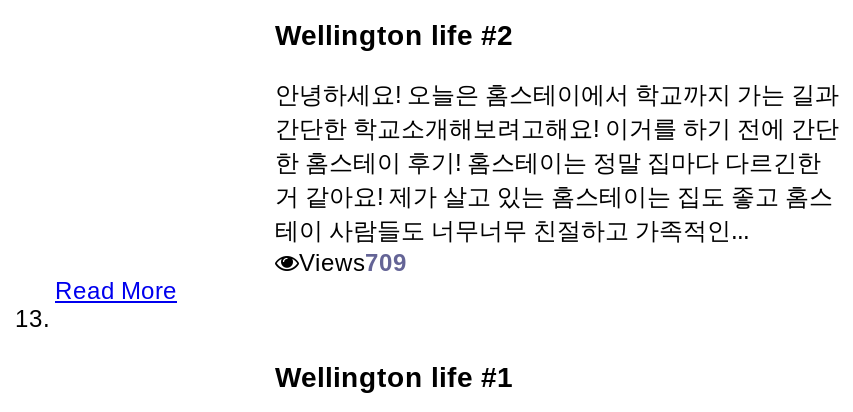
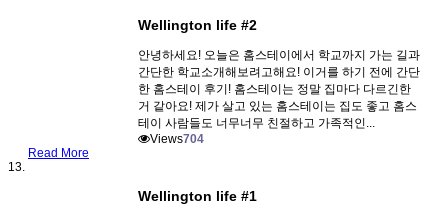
[299,248,407,276] Views709 -> [150,132,204,146] Views704

